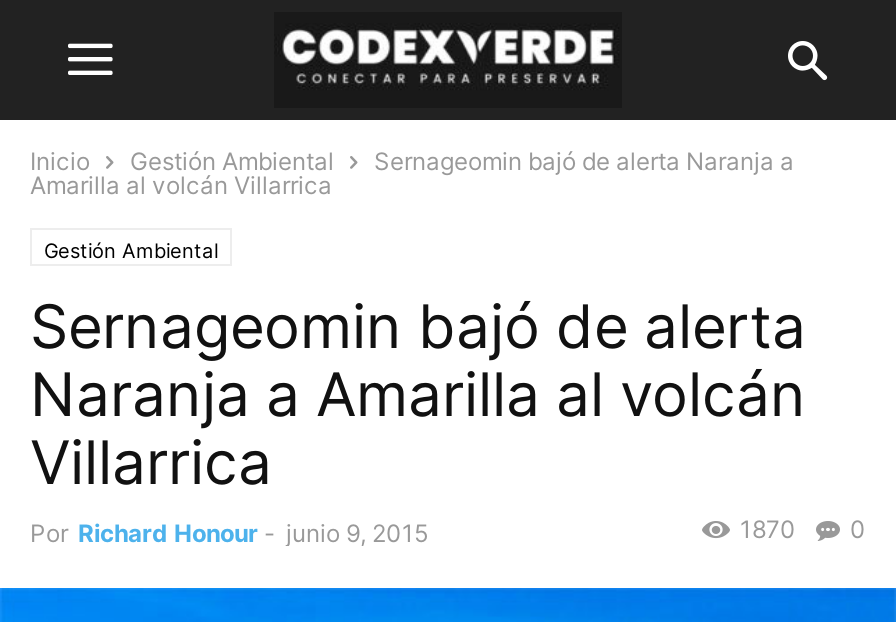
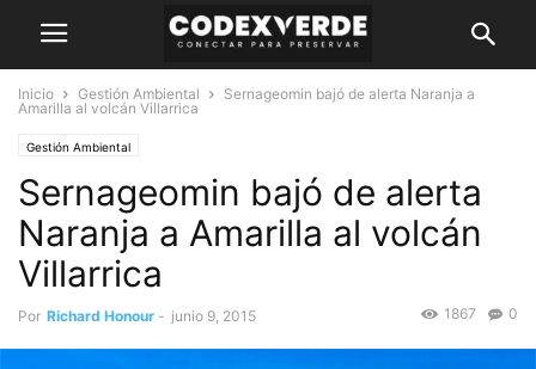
[740,514,866,544] 1870 0 -> [444,305,518,322] 1867 0

